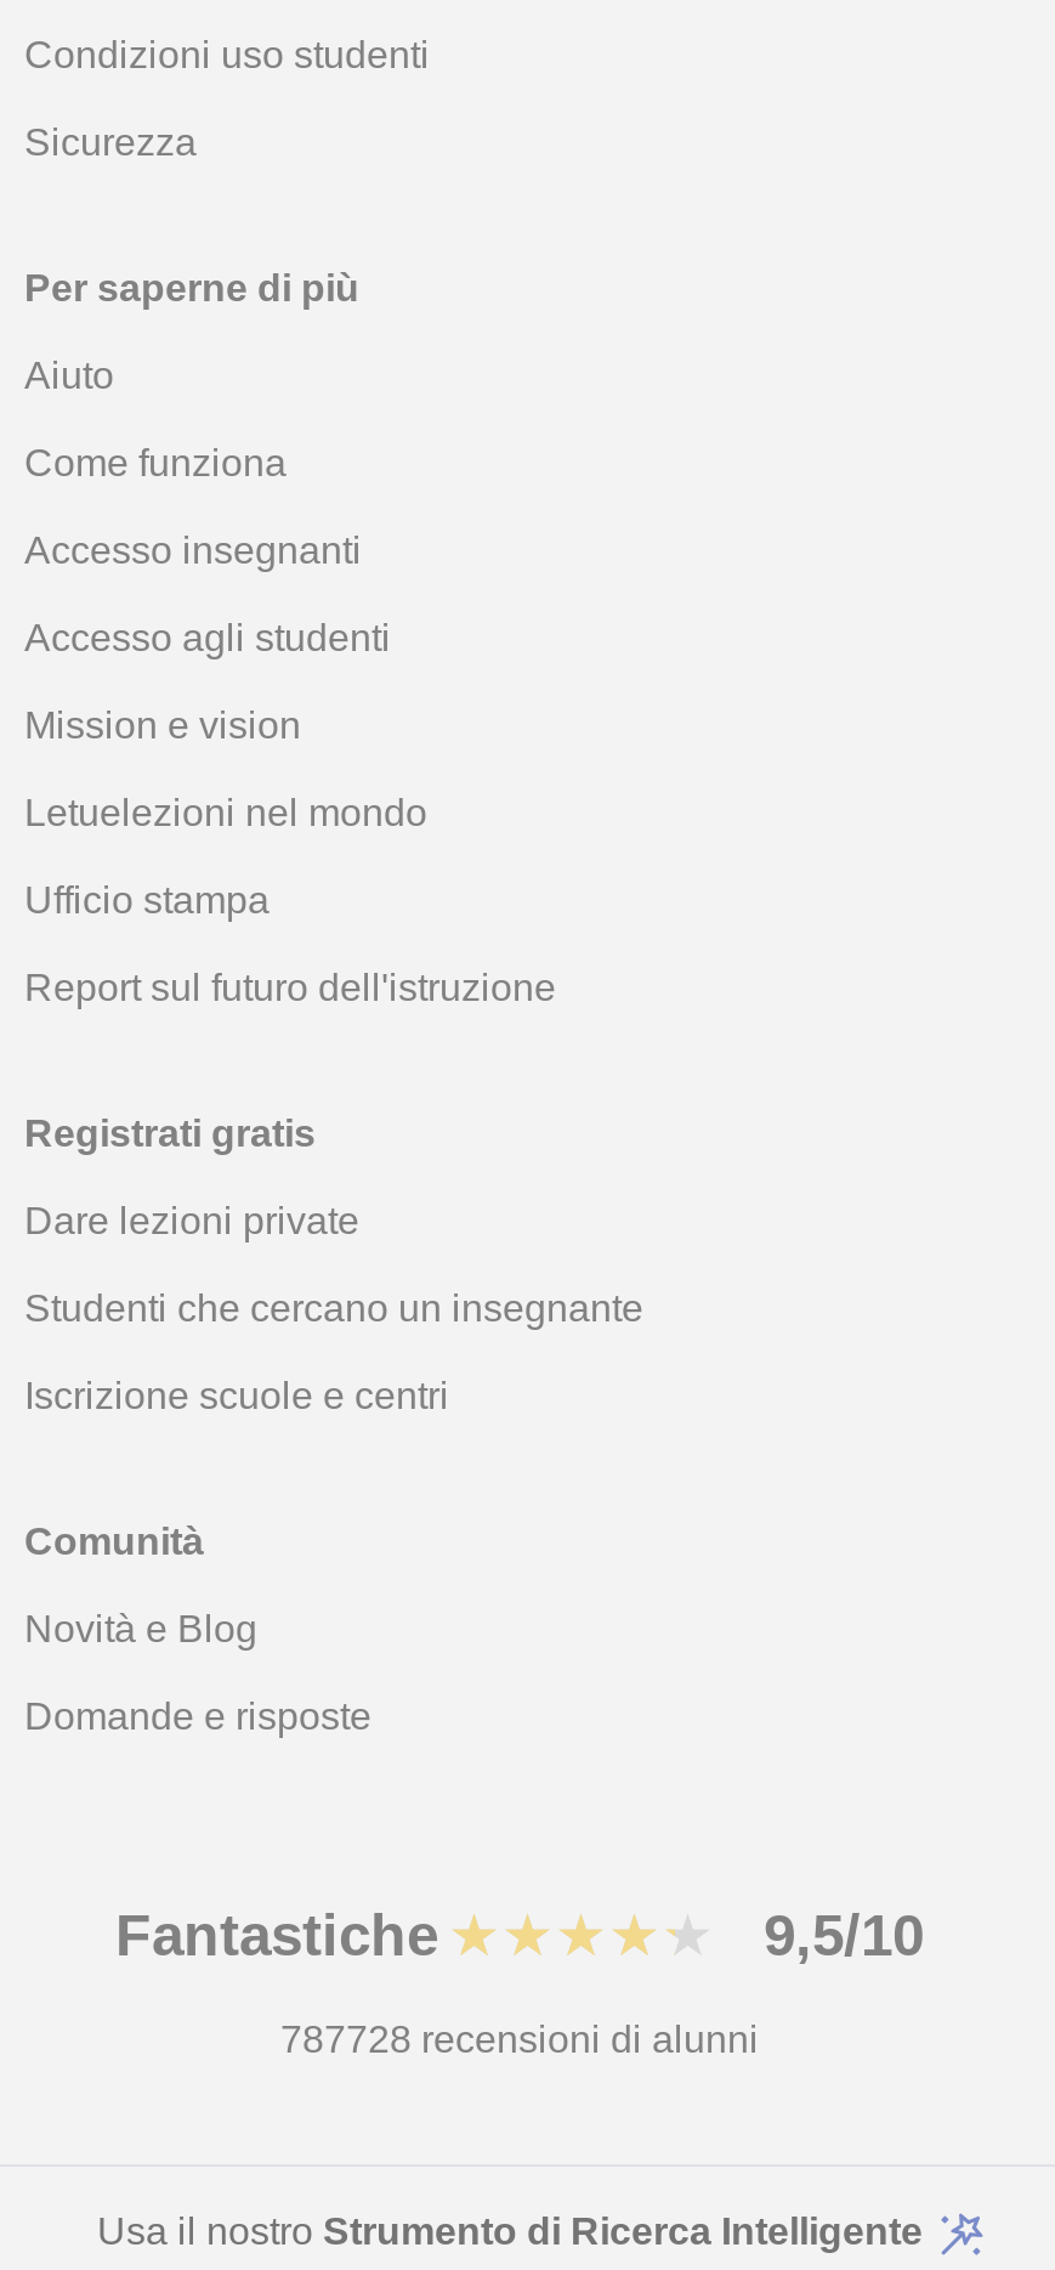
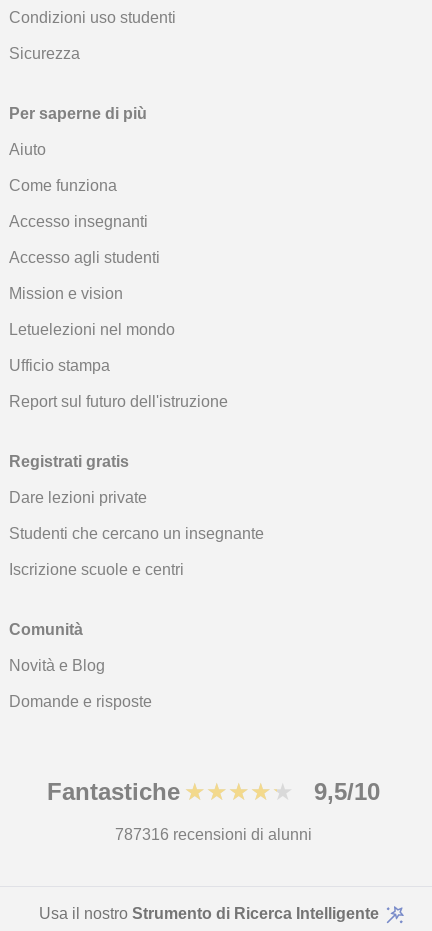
[280,2019,759,2060] 787728 recensioni di alunni -> [114,826,311,843] 787316 recensioni di alunni

